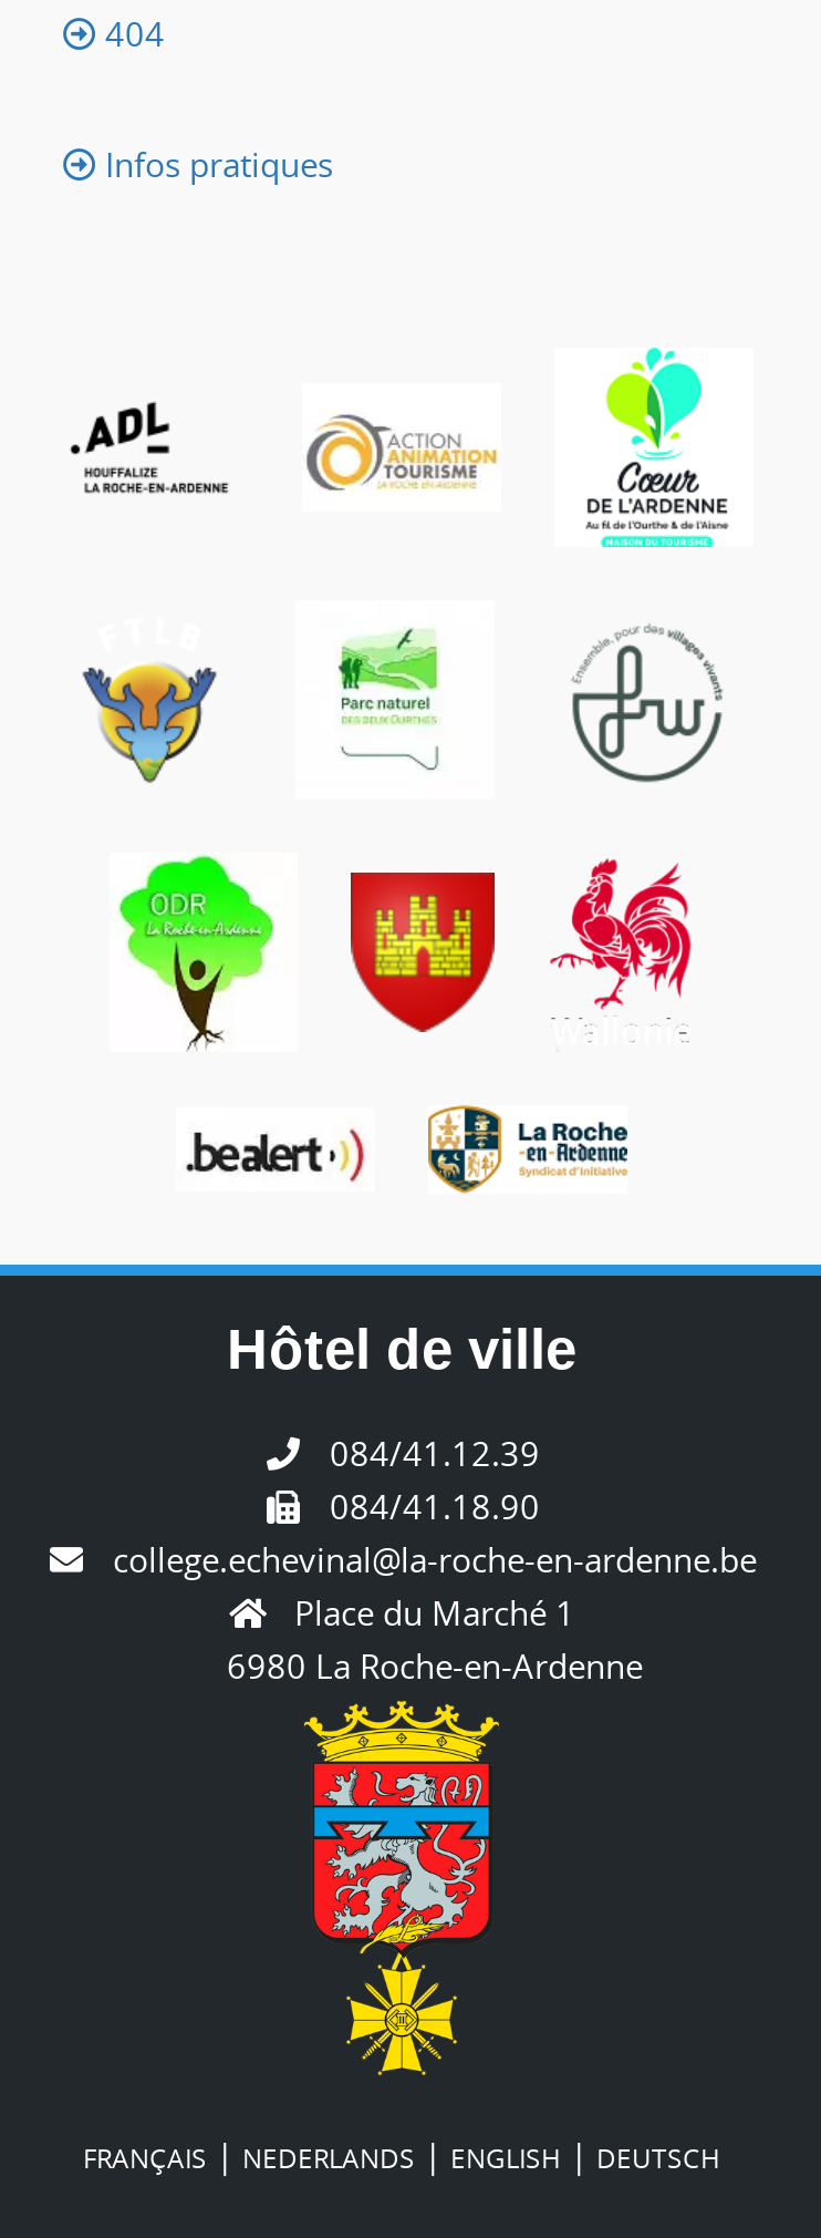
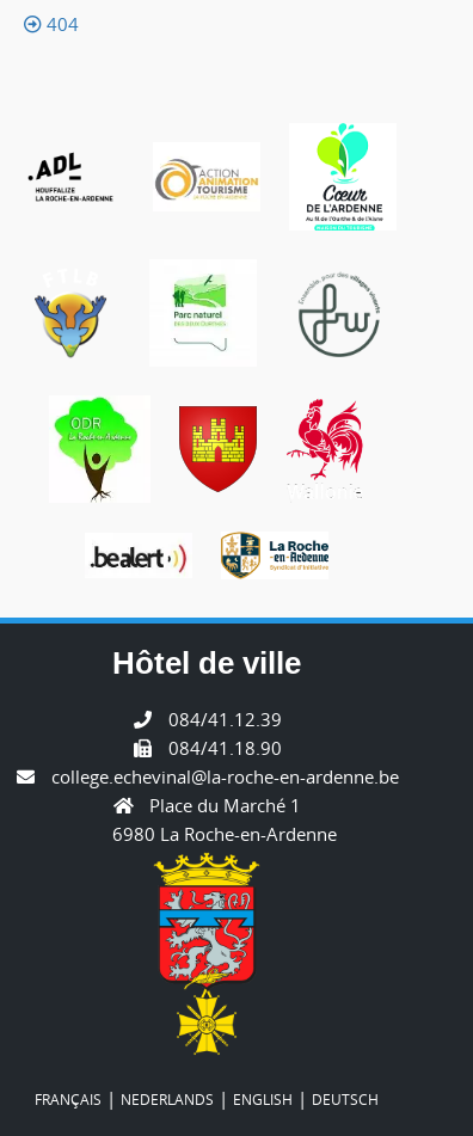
[96,142,333,186] Infos pratiques -> none

